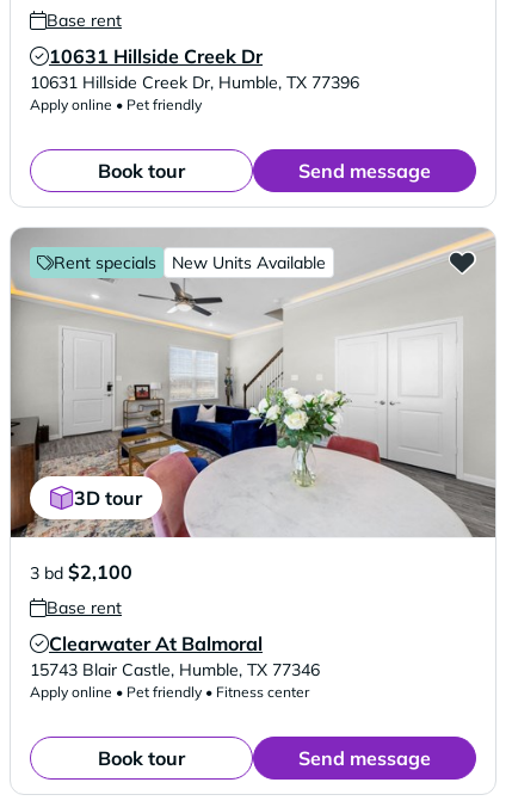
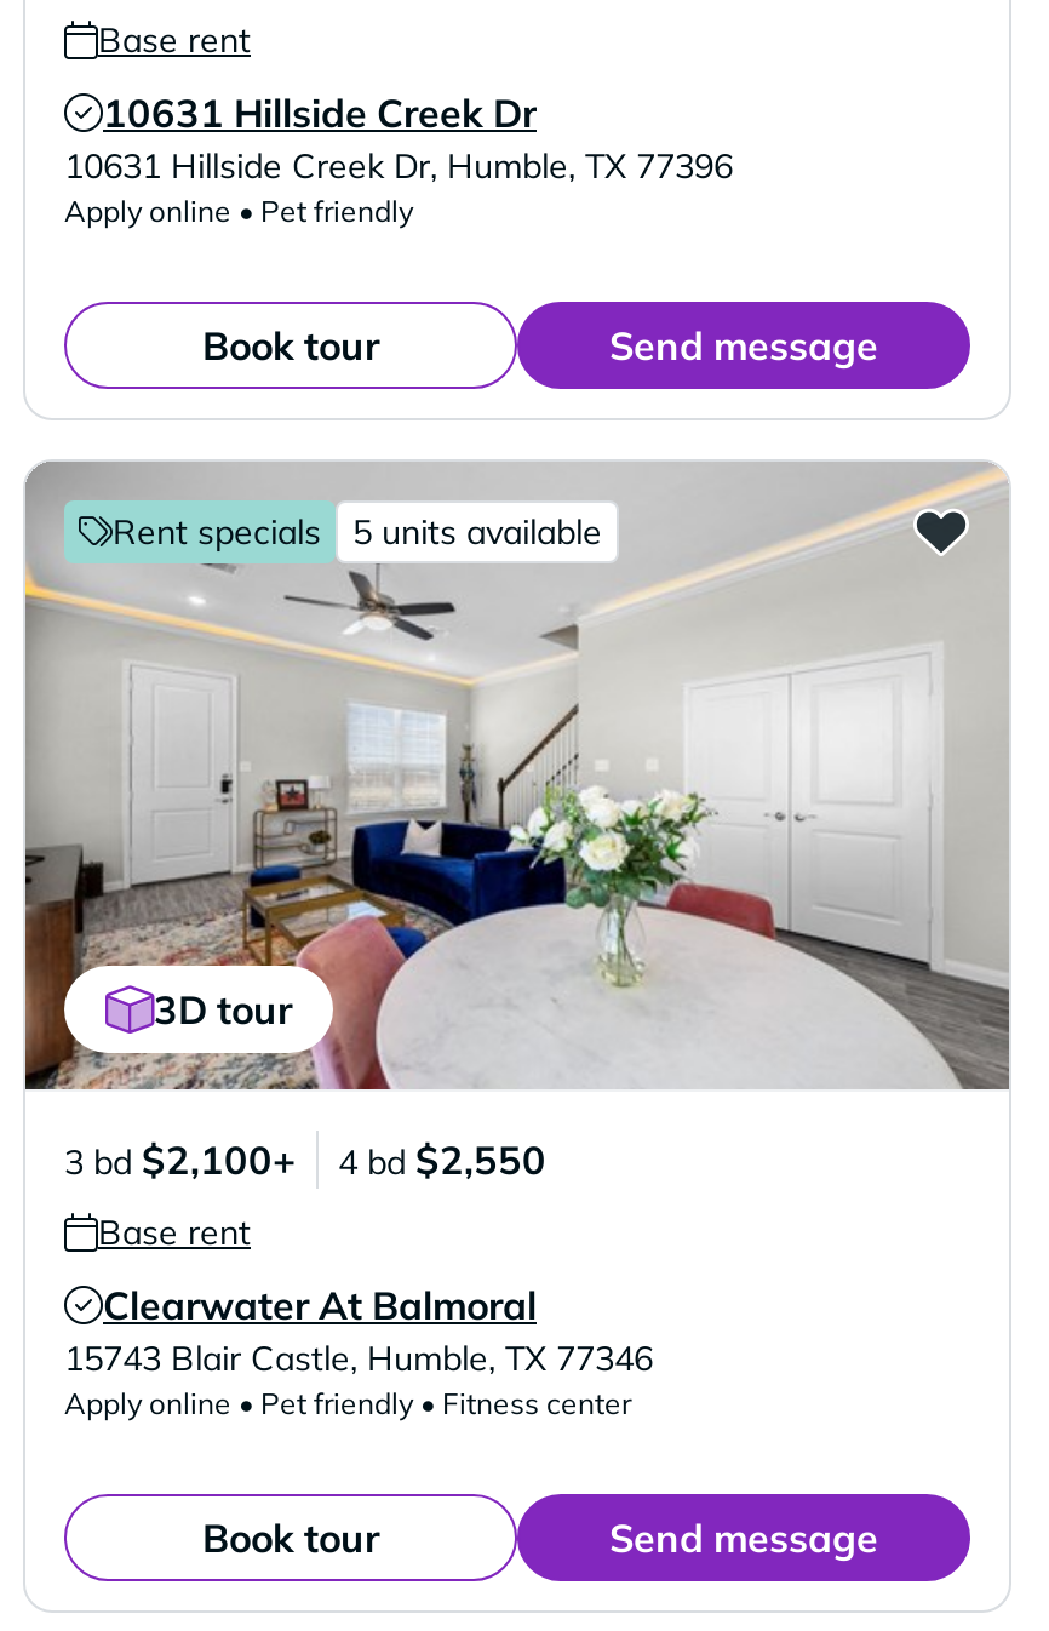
[172,252,326,273] New Units Available -> [352,510,602,554] 5 units available
[30,560,132,584] 3 bd $2,100 -> [64,1135,546,1184] 3 bd $2,100+ | 4 bd $2,550

